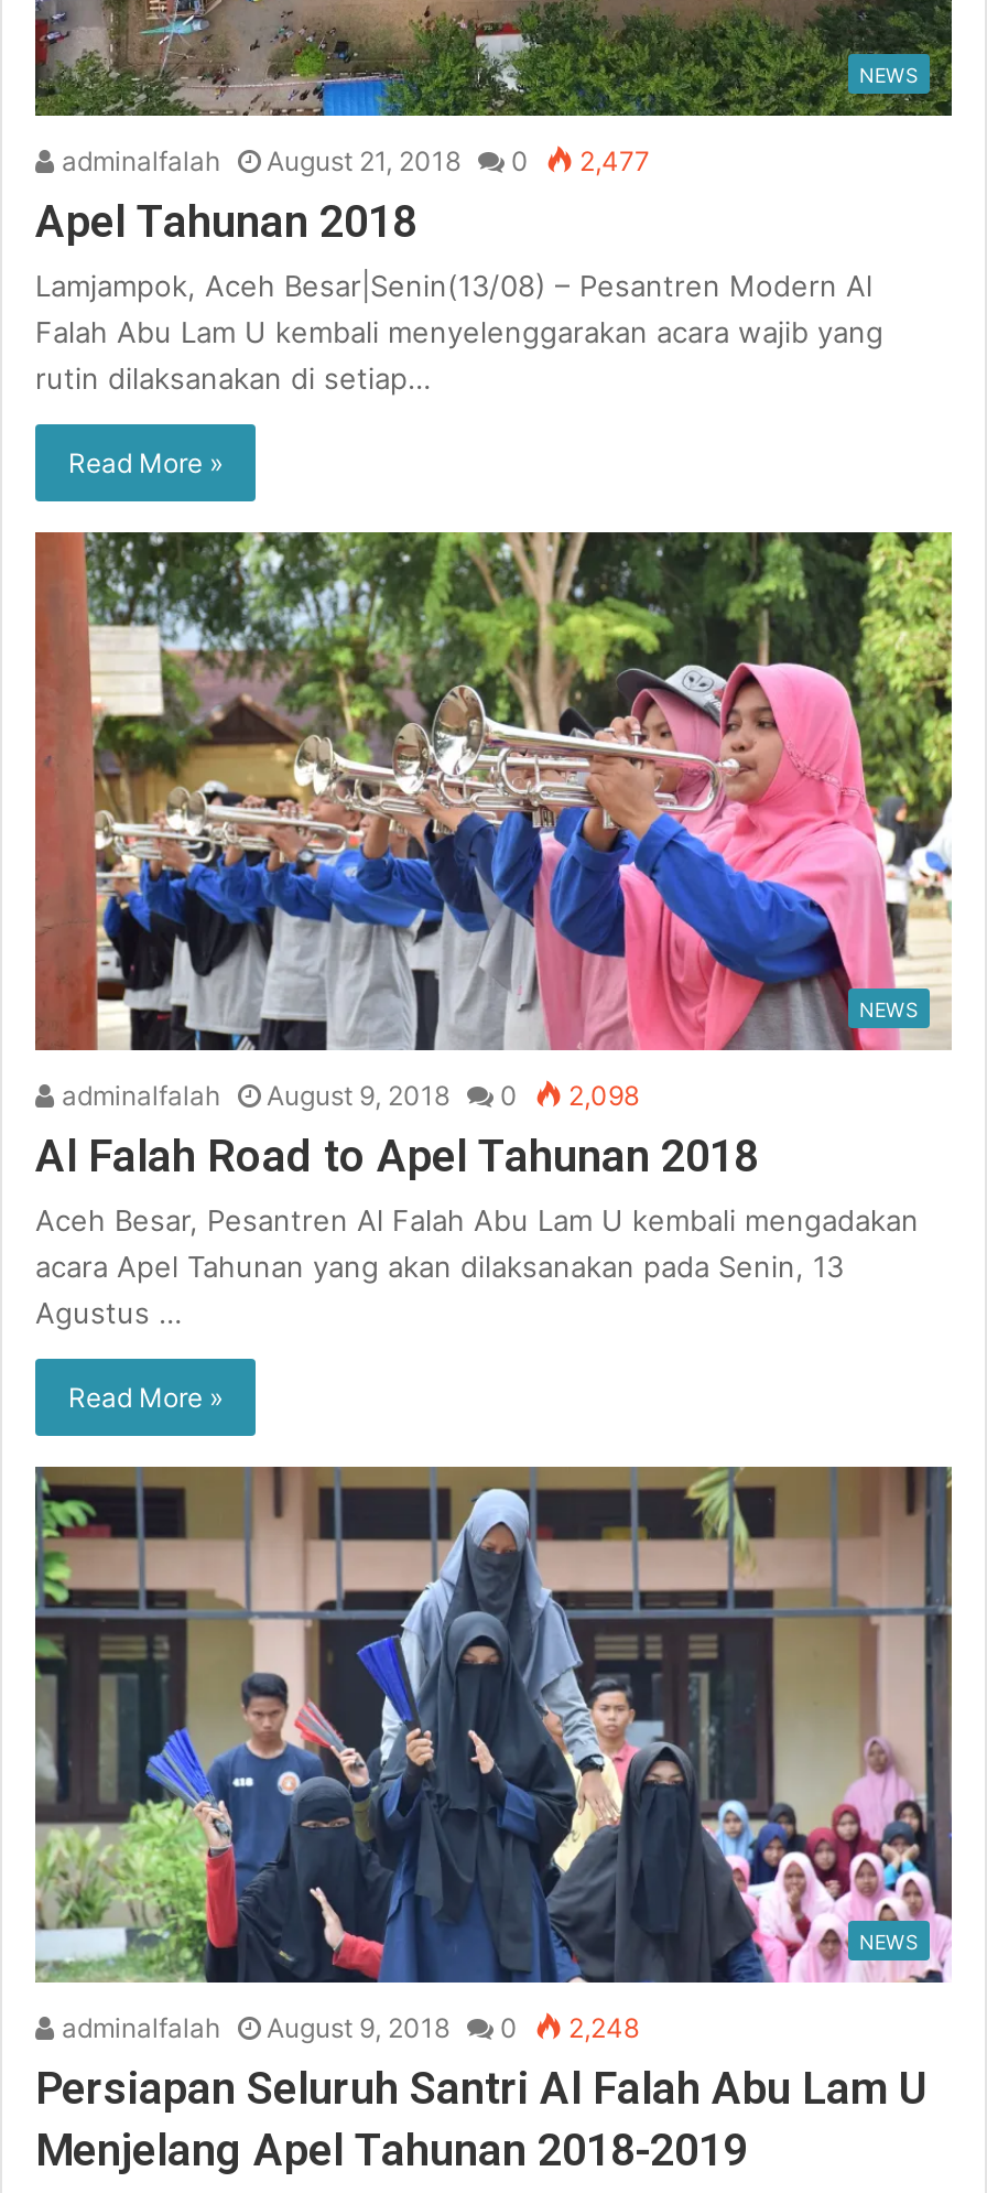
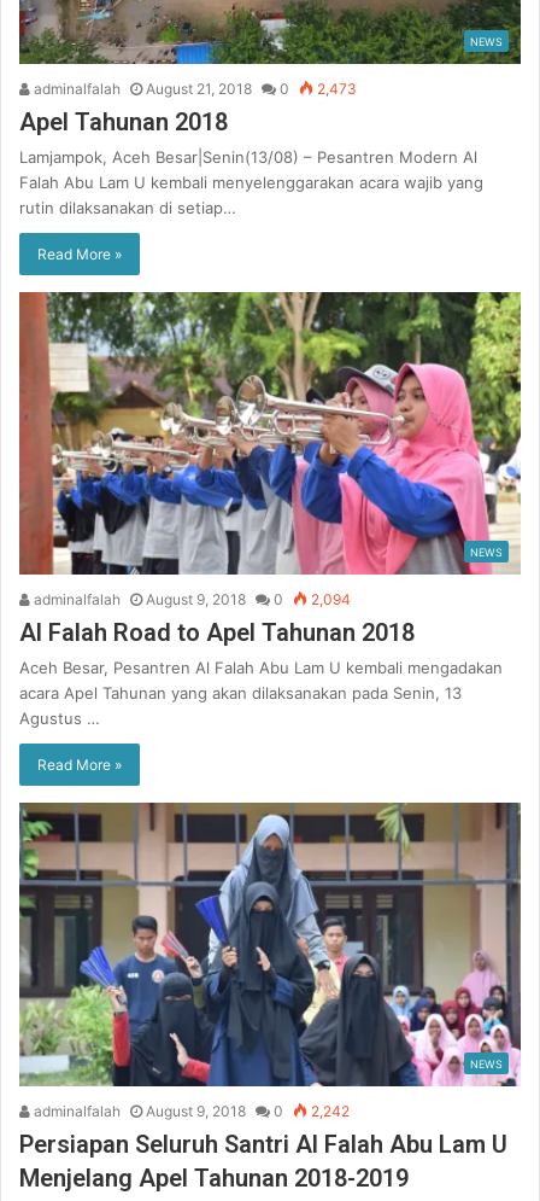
[55,145,650,178] adminalfalah August 21, 2018 0 2,477 -> [30,79,357,98] adminalfalah August 21, 2018 0 2,473
[55,1079,639,1112] adminalfalah August 9, 2018 0 2,098 -> [30,591,351,609] adminalfalah August 9, 2018 0 2,094
[55,2012,639,2046] adminalfalah August 9, 2018 0 2,248 -> [30,1102,350,1120] adminalfalah August 9, 2018 0 2,242

